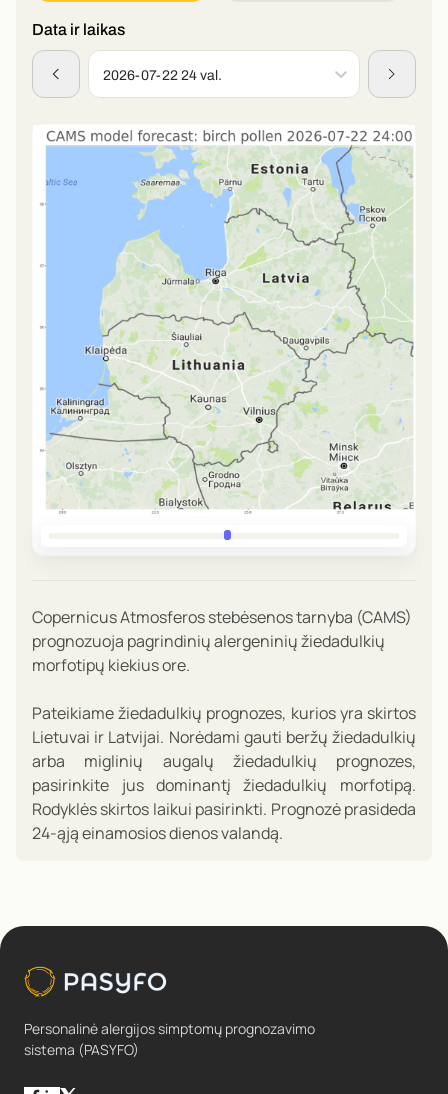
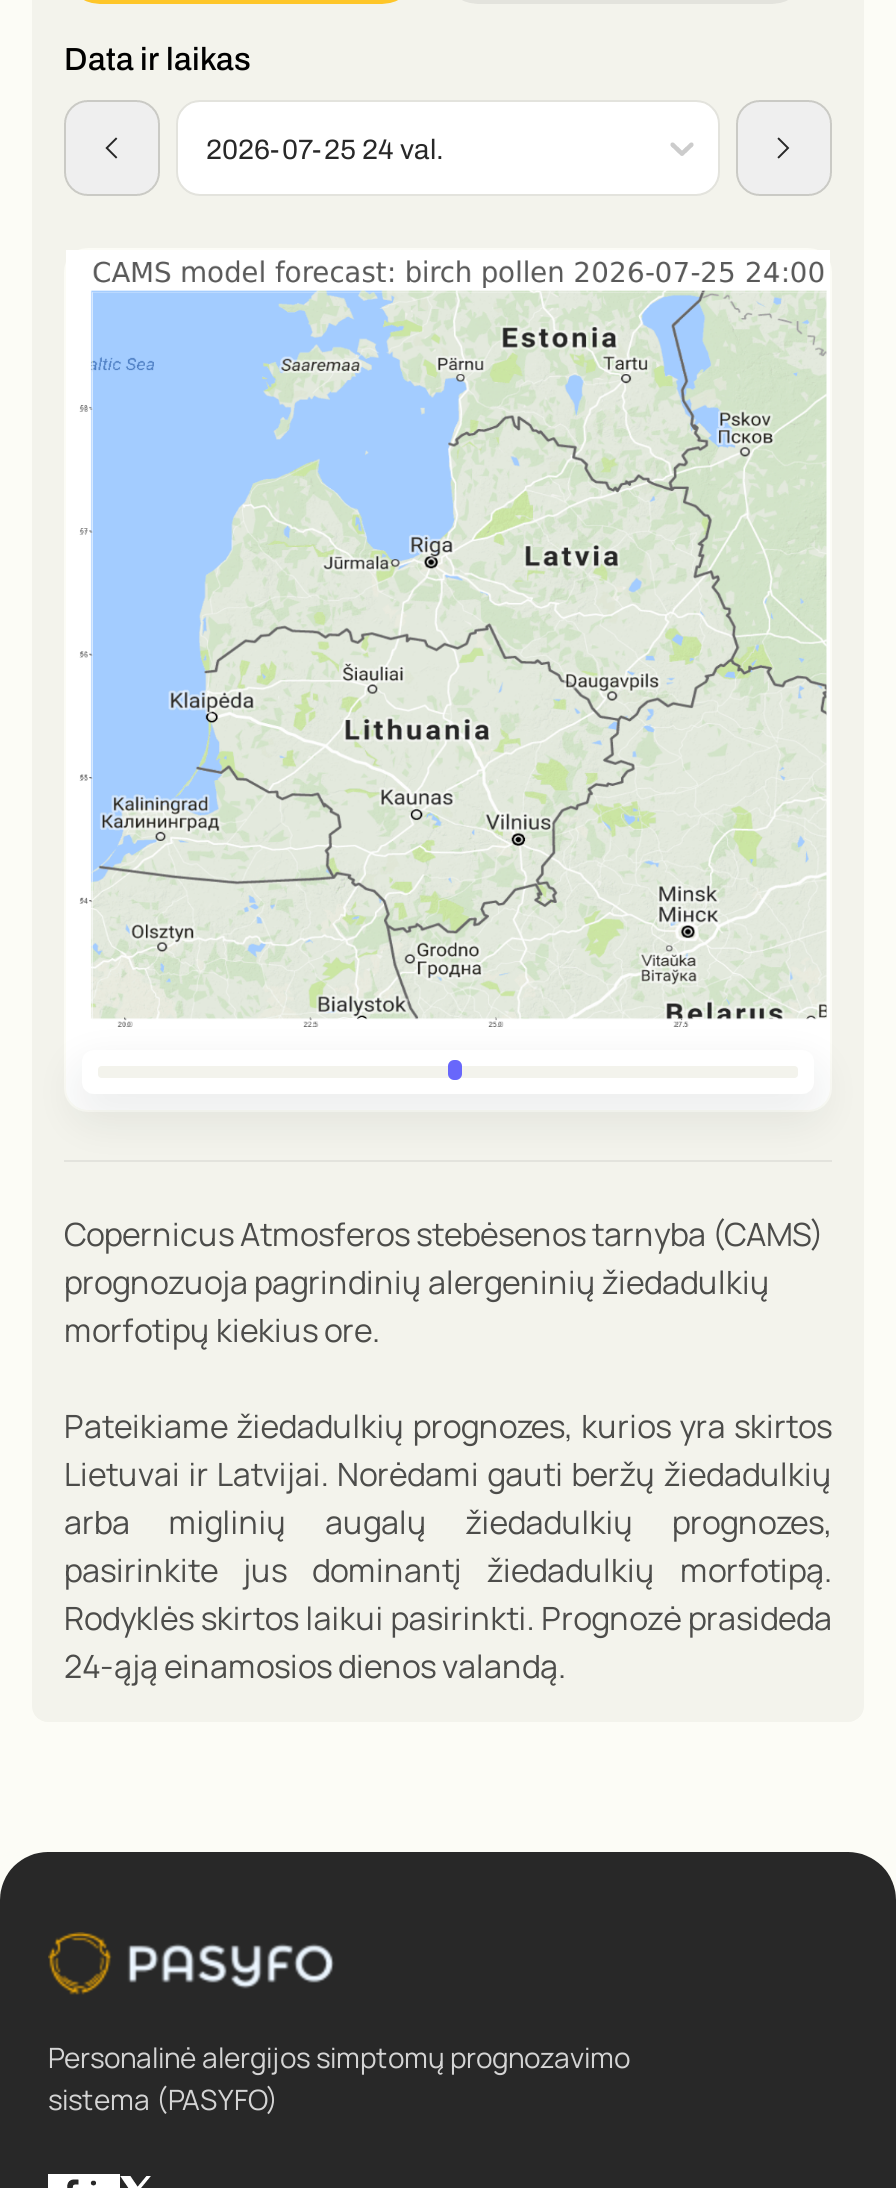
[103,68,222,83] 2026-07-22 24 val. -> [206,136,444,166] 2026-07-25 24 val.

